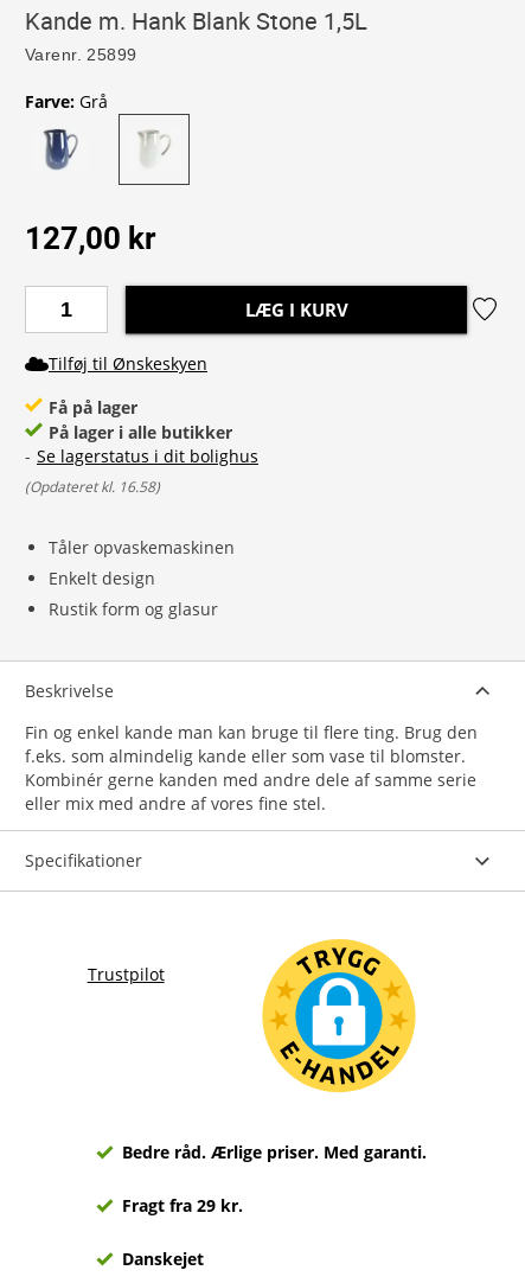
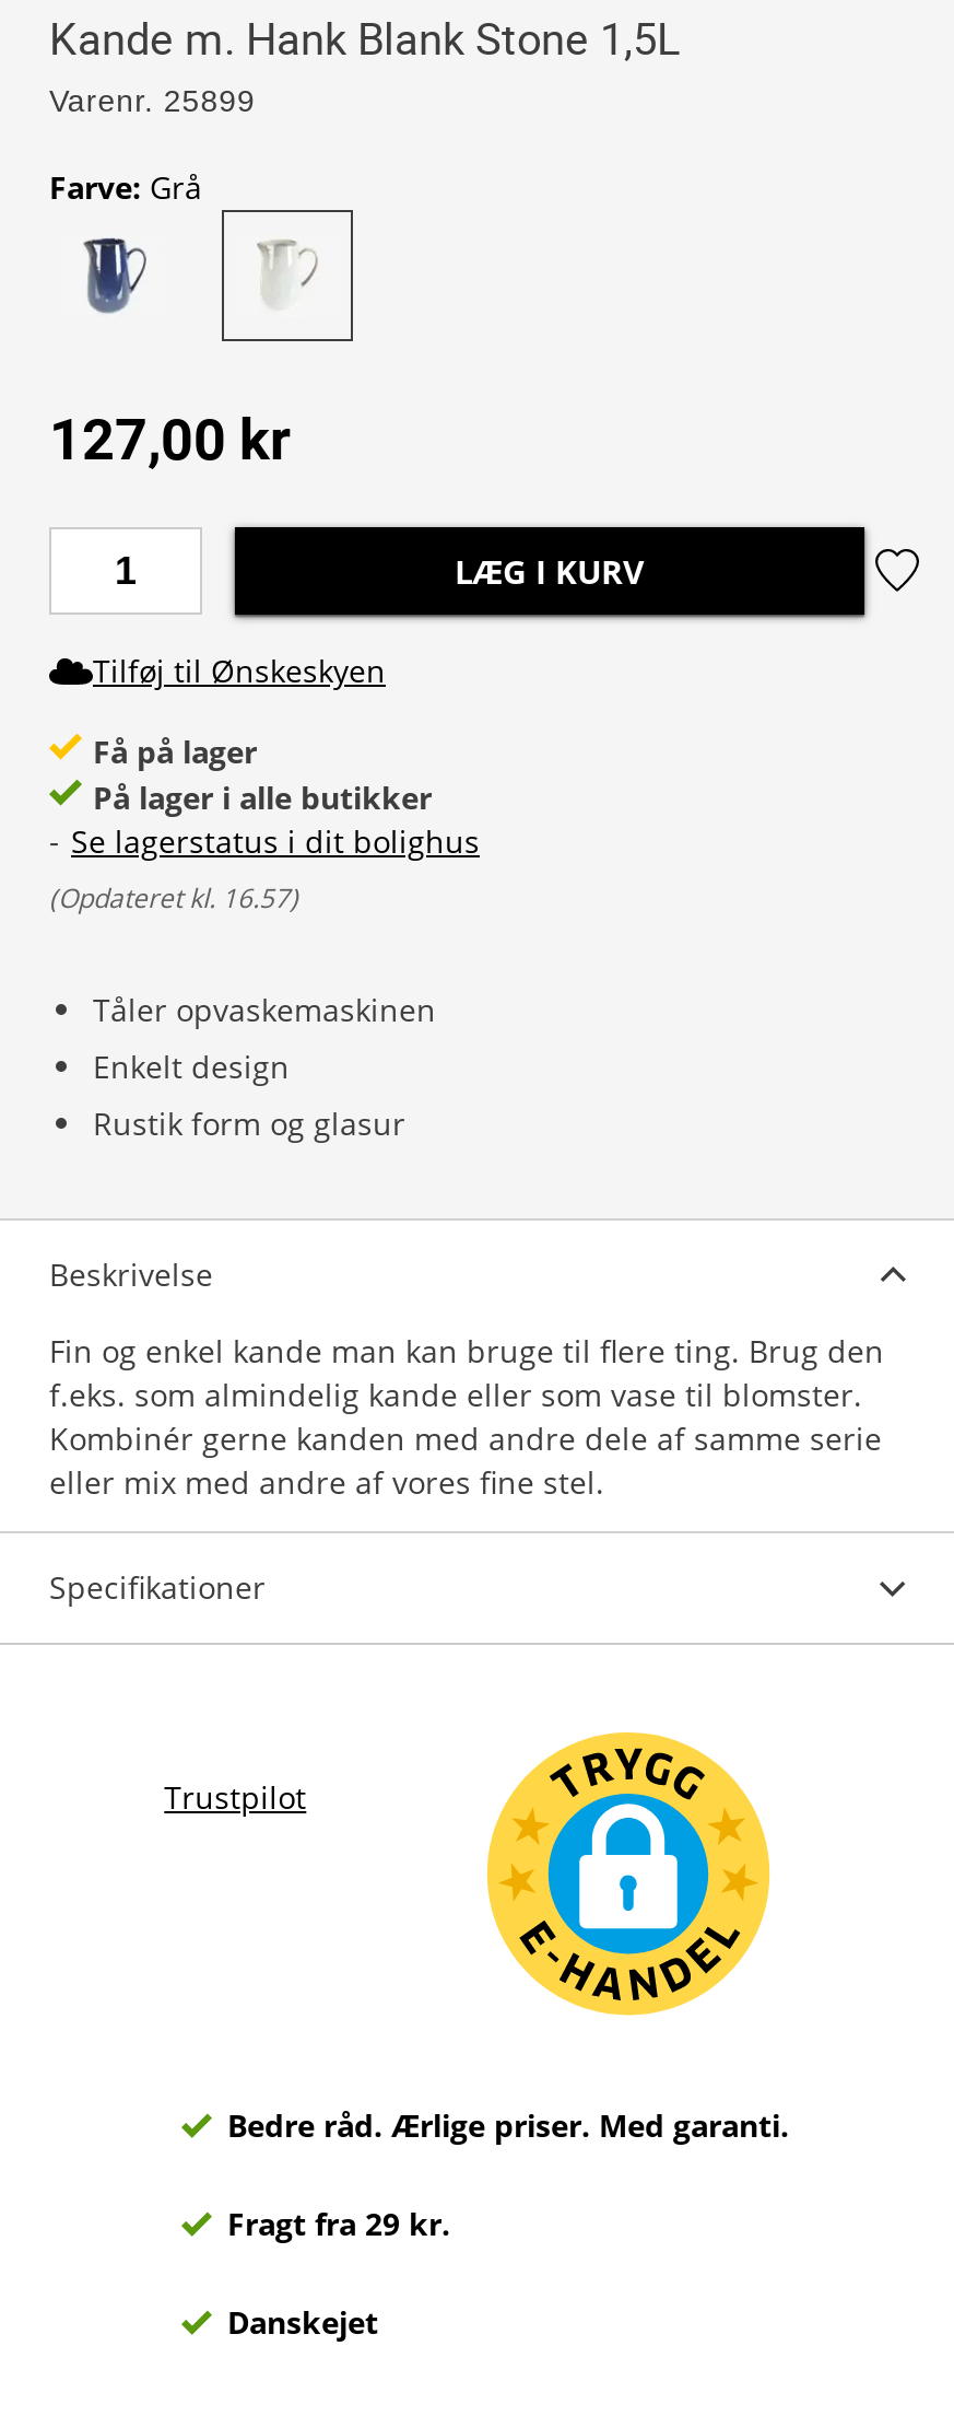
[25,477,160,497] (Opdateret kl. 16.58) -> [49,879,298,917] (Opdateret kl. 16.57)

